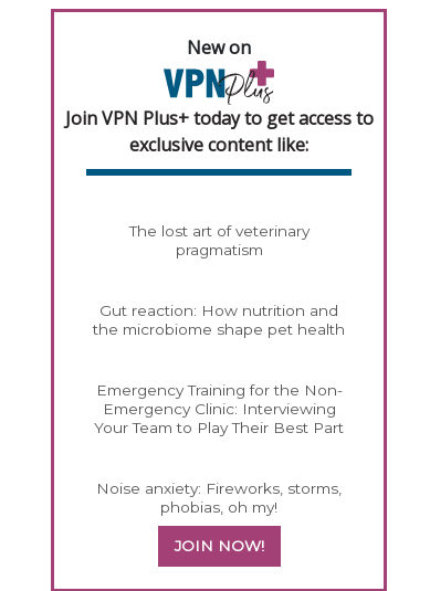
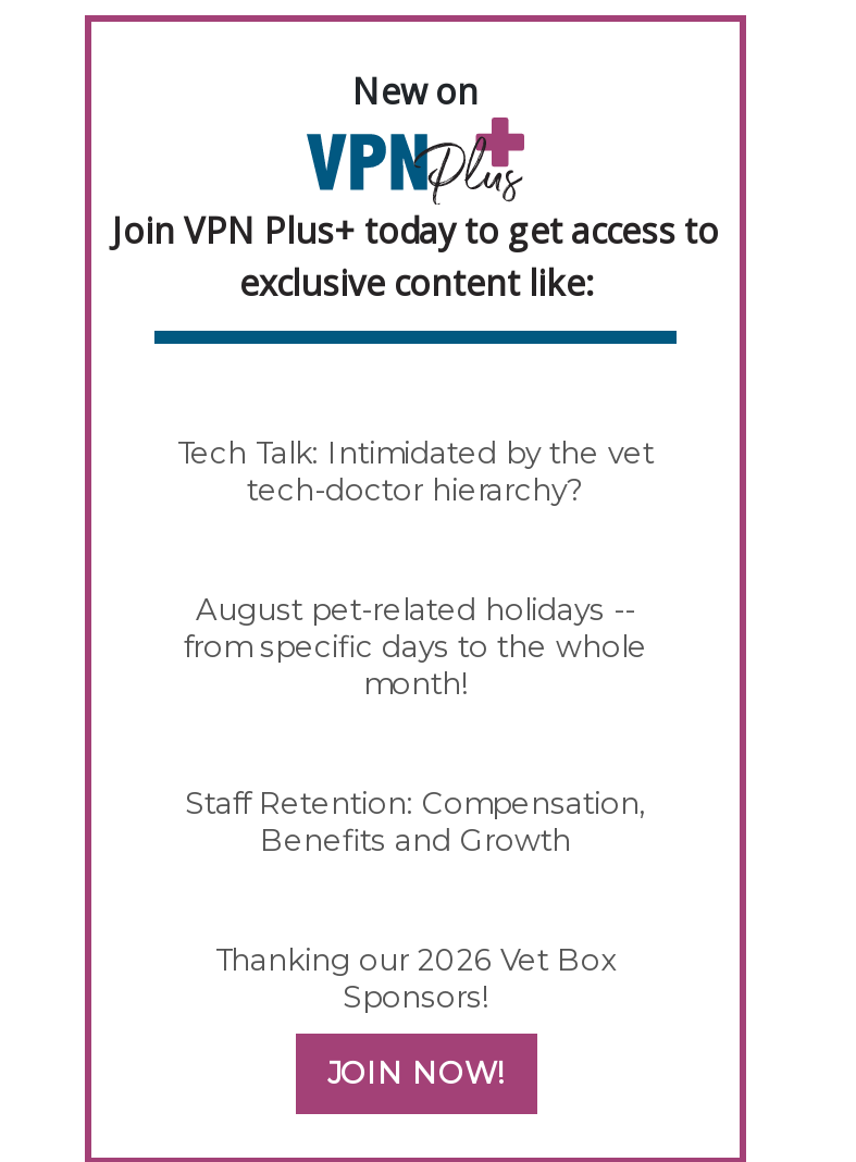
[129,222,309,258] The lost art of veterinary | pragmatism -> [177,434,654,506] Tech Talk: Intimidated by the vet | tech-doctor hierarchy?
[93,301,345,338] Gut reaction: How nutrition and | the microbiome shape pet health -> [184,591,647,700] August pet-related holidays -- | from specific days to the whole | month!
[94,381,344,436] Emergency Training for the Non- | Emergency Clinic: Interviewing | Your Team to Play Their Best Part -> [185,785,646,856] Staff Retention: Compensation, | Benefits and Growth
[96,479,342,515] Noise anxiety: Fireworks, storms, | phobias, oh my! -> [215,941,616,1013] Thanking our 2026 Vet Box | Sponsors!

